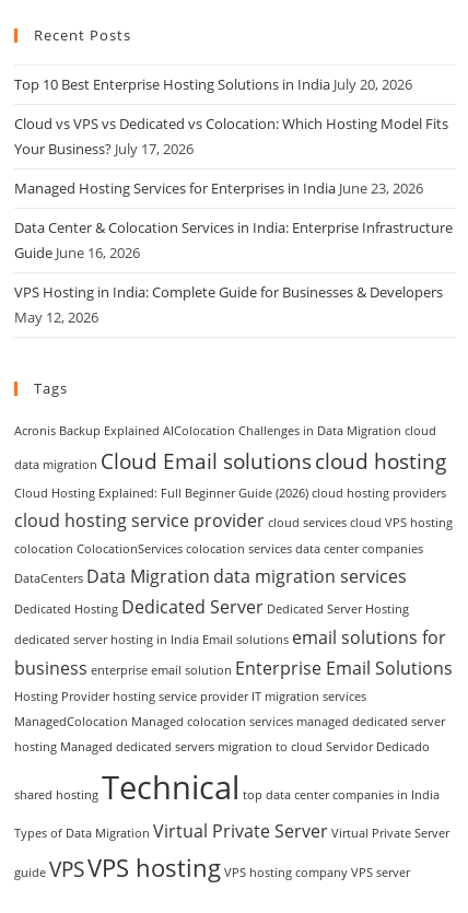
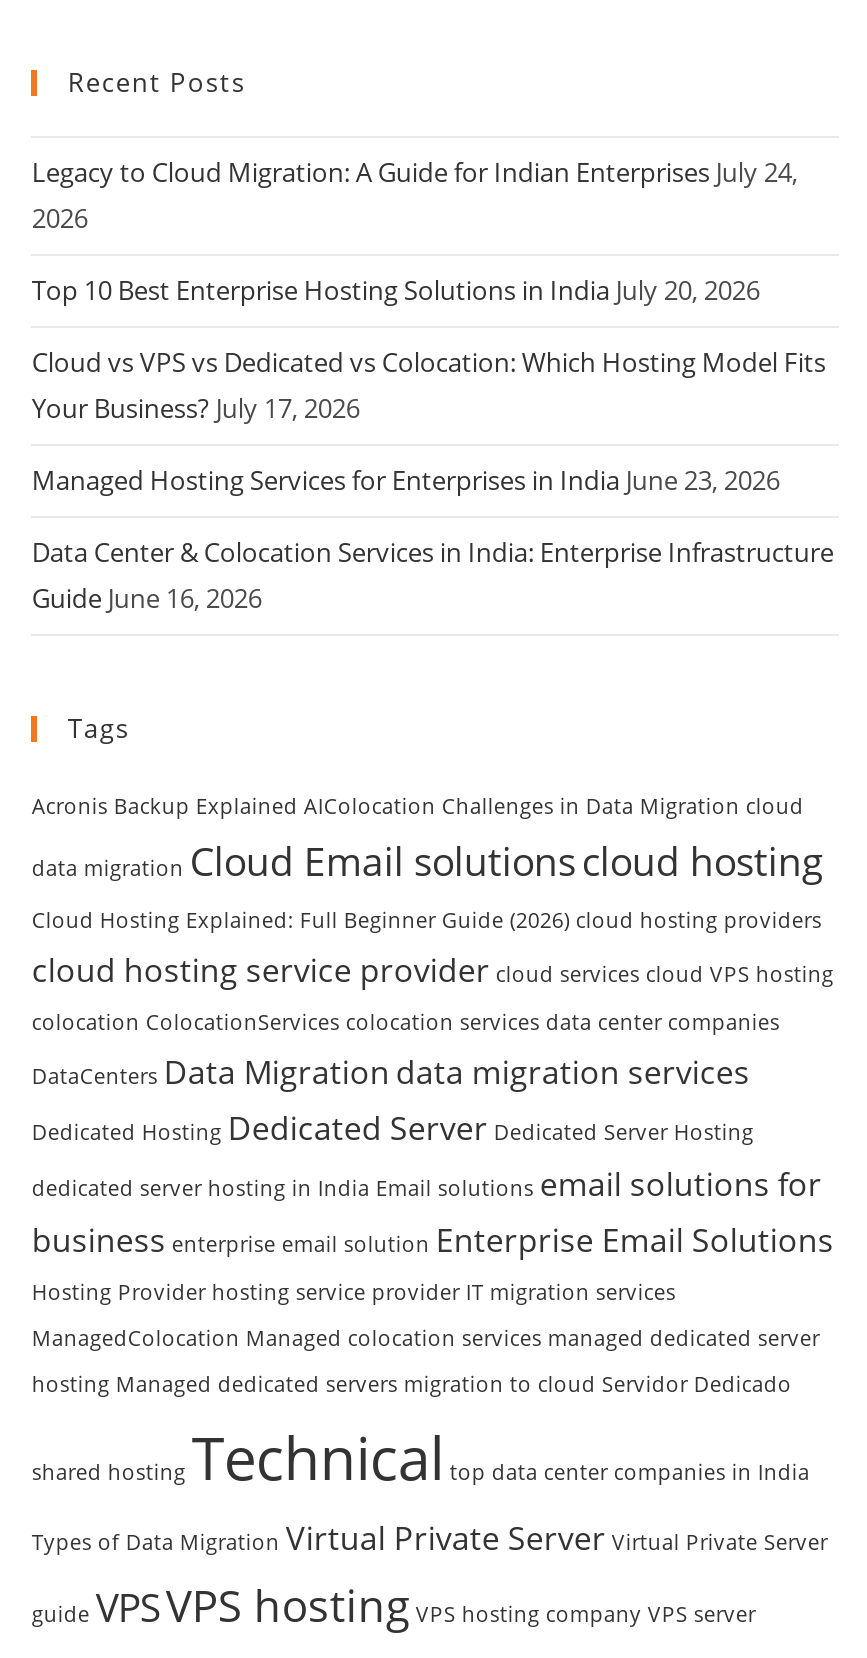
none -> [32,154,798,236] Legacy to Cloud Migration: A Guide for Indian Enterprises July 24, | 2026
moved [15,75,453,263] -> [32,272,834,616]: Top 10 Best Enterprise Hosting Solutions in India July 20, 2026 | Cloud vs VPS vs Dedicated vs Colocation: Which Hosting Model Fits | Your Business? July 17, 2026 | Managed Hosting Services for Enterprises in India June 23, 2026 | Data Center & Colocation Services in India: Enterprise Infrastructure | Guide June 16, 2026
[15,282,443,327] VPS Hosting in India: Complete Guide for Businesses & Developers | May 12, 2026 -> none

